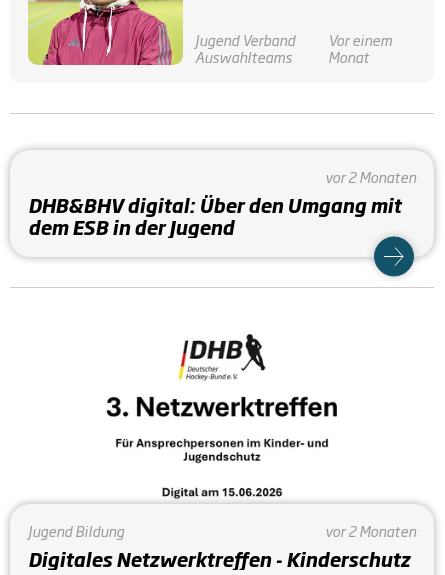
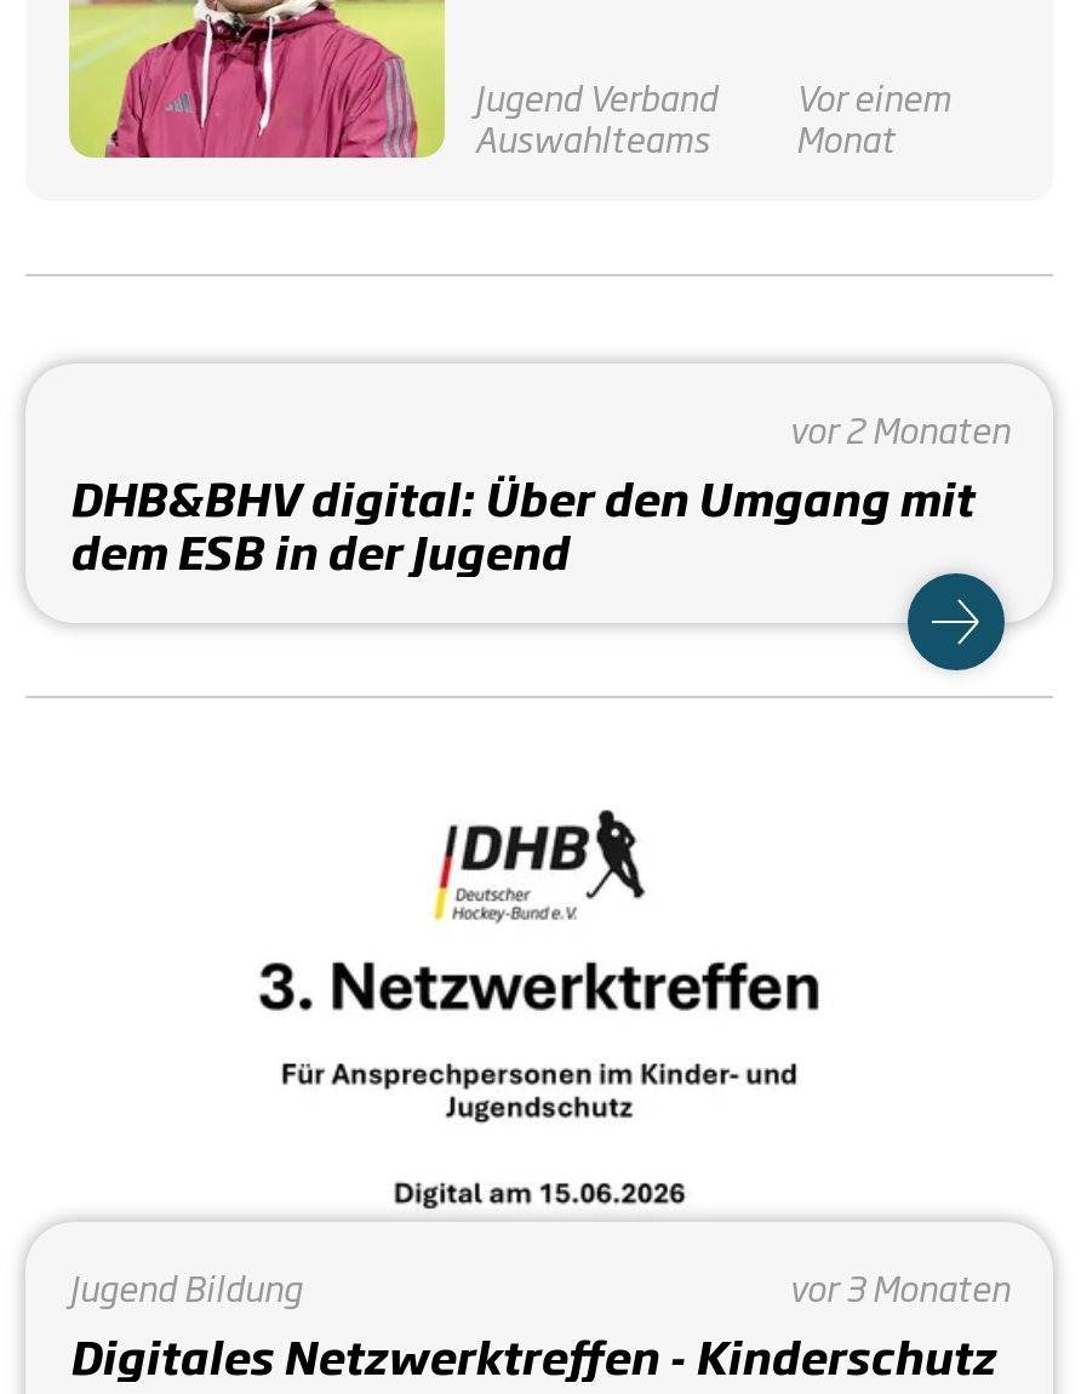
[325,520,416,541] vor 2 Monaten -> [789,1261,1009,1312] vor 3 Monaten

